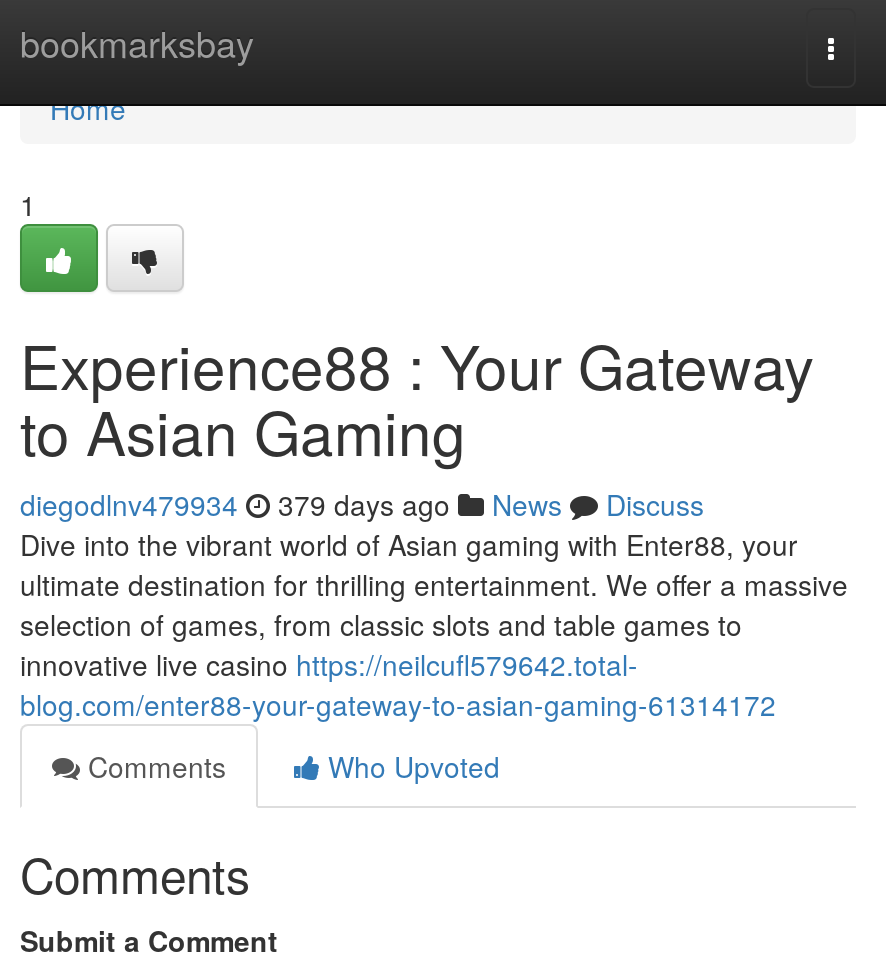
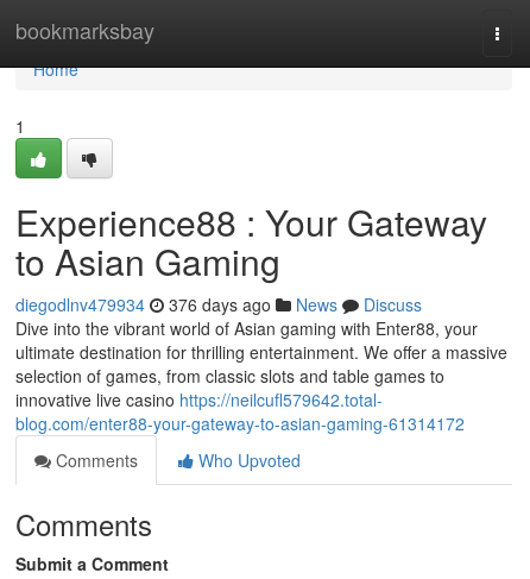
[20,484,704,524] diegodlnv479934 379 days ago News Discuss -> [15,292,422,316] diegodlnv479934 376 days ago News Discuss

